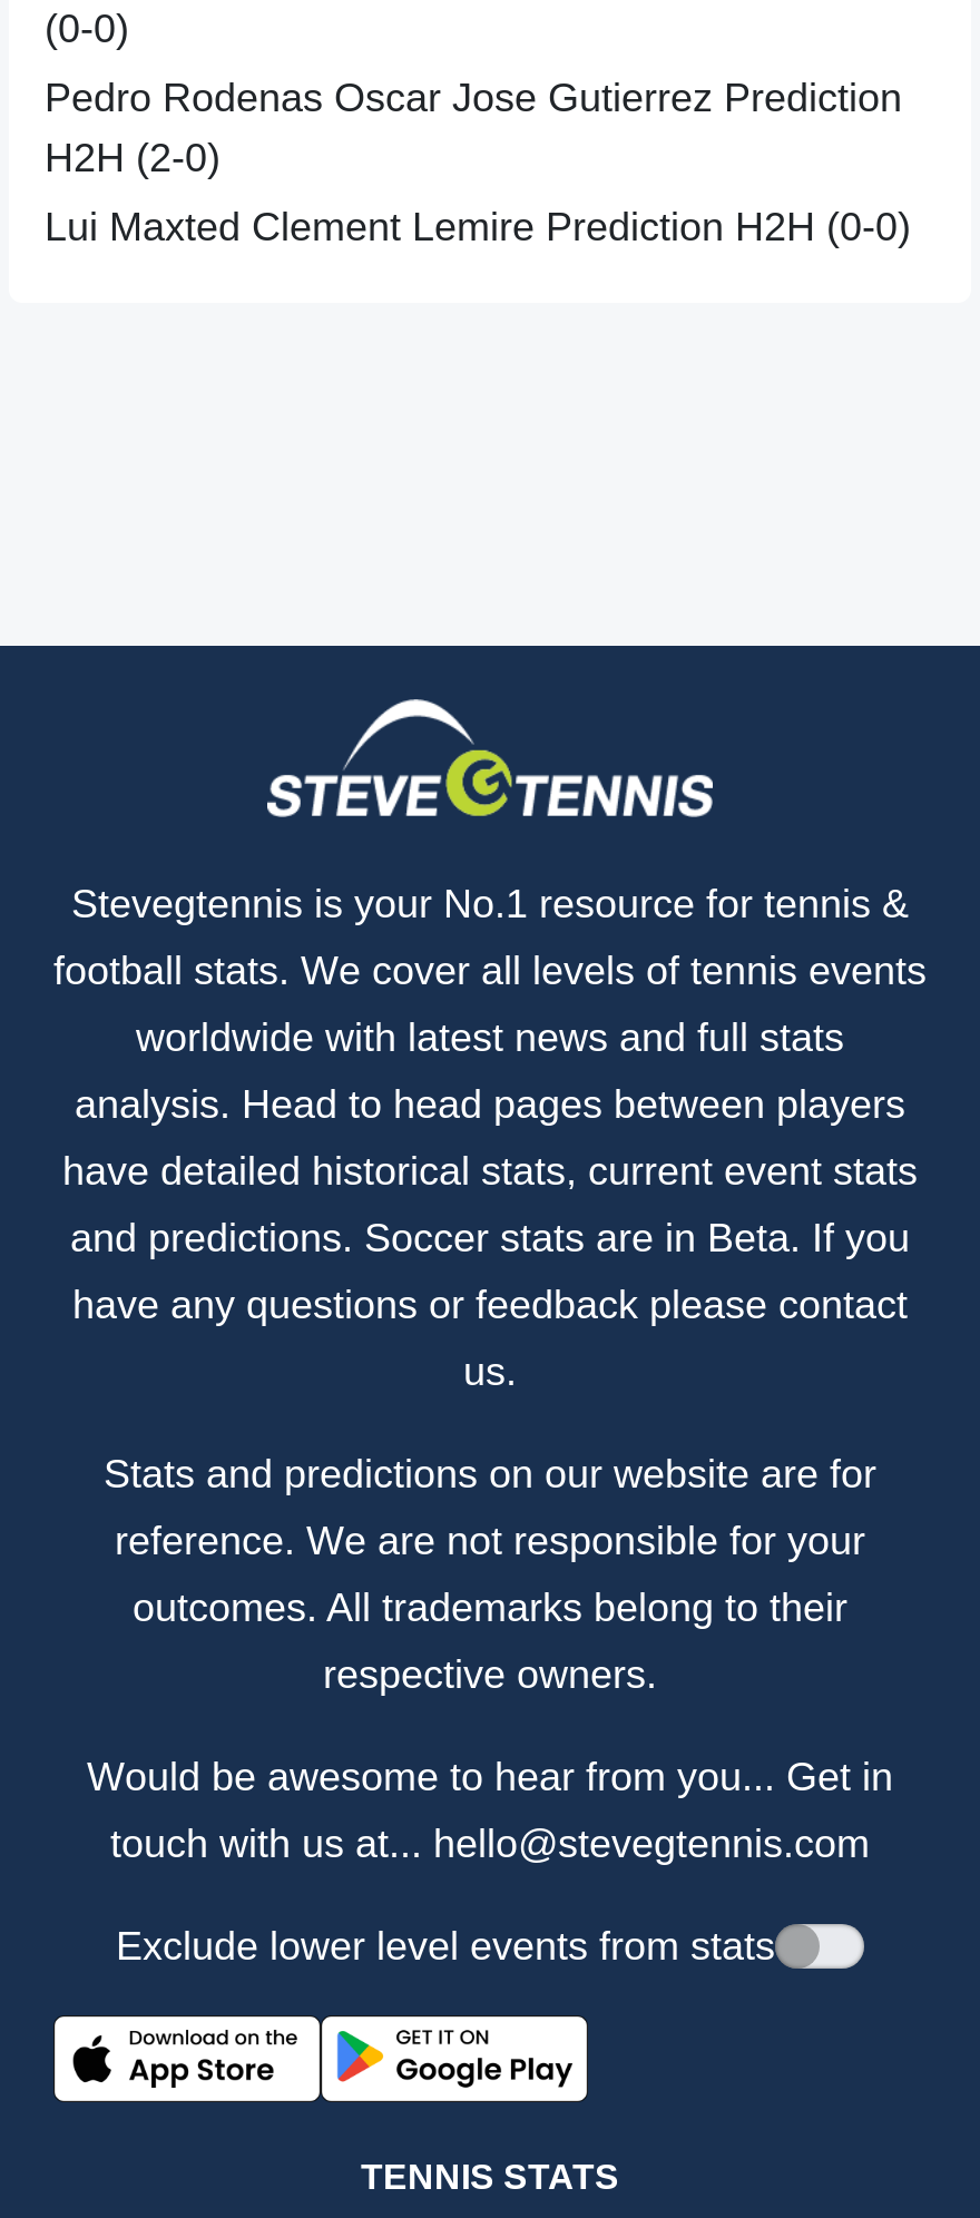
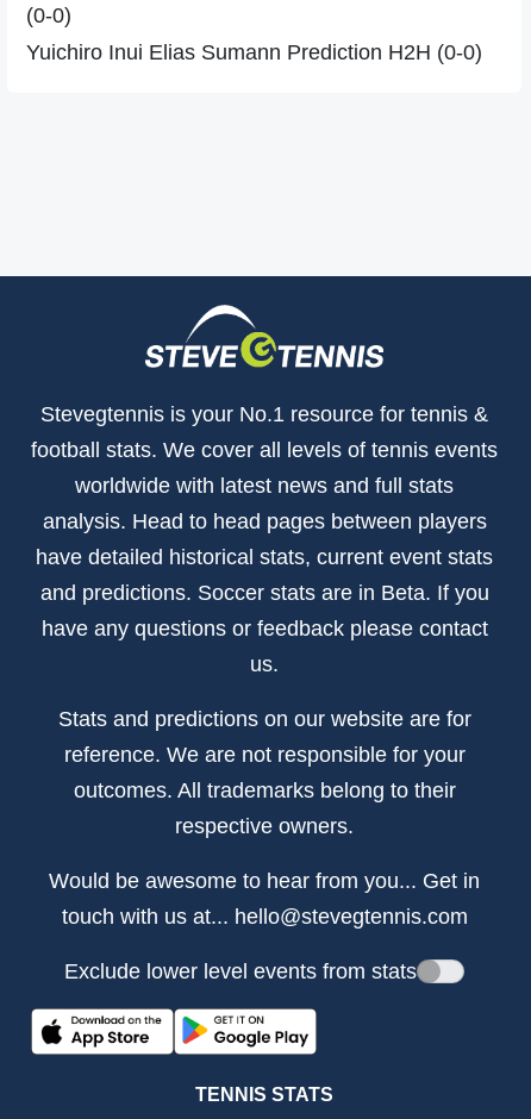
[45,76,911,250] Pedro Rodenas Oscar Jose Gutierrez Prediction | H2H (2-0) | Lui Maxted Clement Lemire Prediction H2H (0-0) -> [26,41,482,65] Yuichiro Inui Elias Sumann Prediction H2H (0-0)

